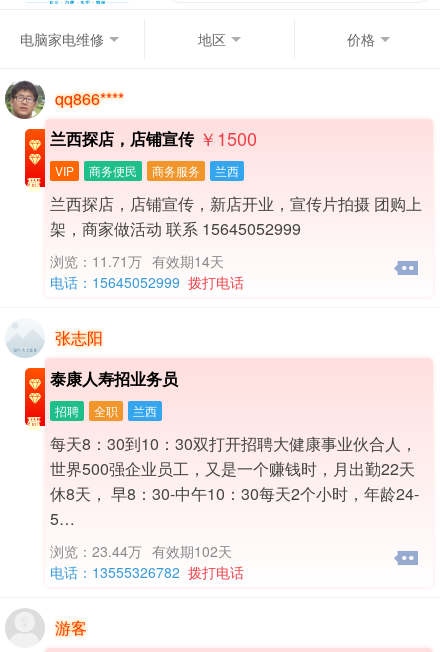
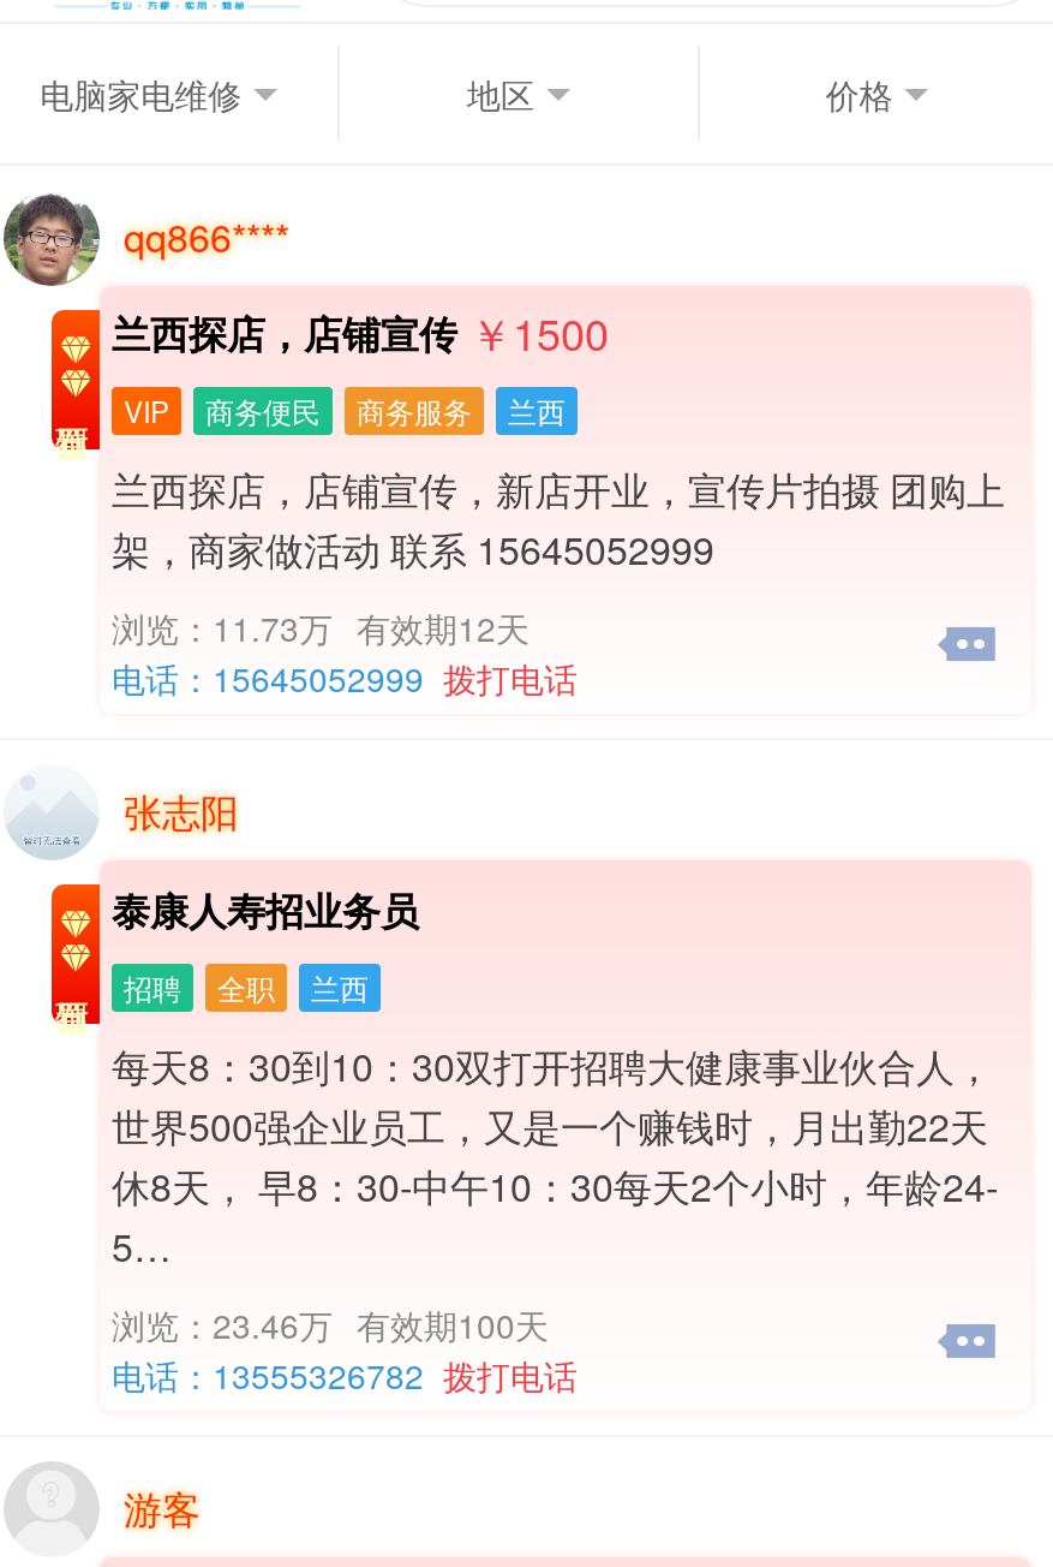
[50,251,224,271] 浏览：11.71万 有效期14天 -> [112,604,530,652] 浏览：11.73万 有效期12天
[50,541,232,561] 浏览：23.44万 有效期102天 -> [112,1299,549,1347] 浏览：23.46万 有效期100天

